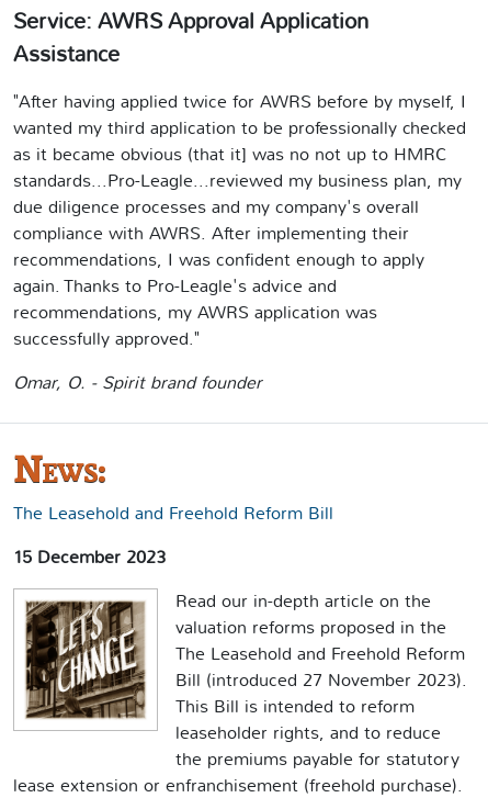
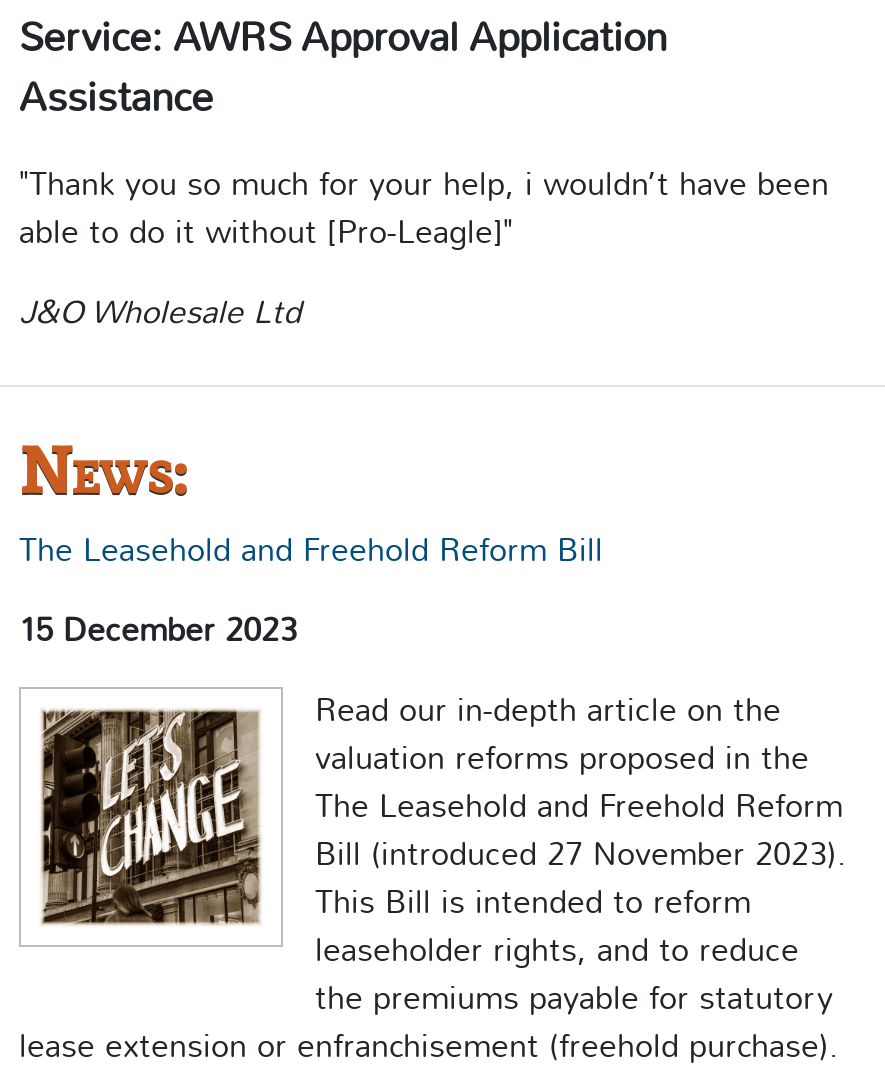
[13,90,466,350] "After having applied twice for AWRS before by myself, I | wanted my third application to be professionally checked | as it became obvious (that it] was no not up to HMRC | standards...Pro-Leagle...reviewed my business plan, my | due diligence processes and my company's overall | compliance with AWRS. After implementing their | recommendations, I was confident enough to apply | again. Thanks to Pro-Leagle's advice and | recommendations, my AWRS application was | successfully approved." -> [19,163,829,253] "Thank you so much for your help, i wouldn’t have been | able to do it without [Pro-Leagle]"
[13,371,262,394] Omar, O. - Spirit brand founder -> [19,291,301,333] J&O Wholesale Ltd

